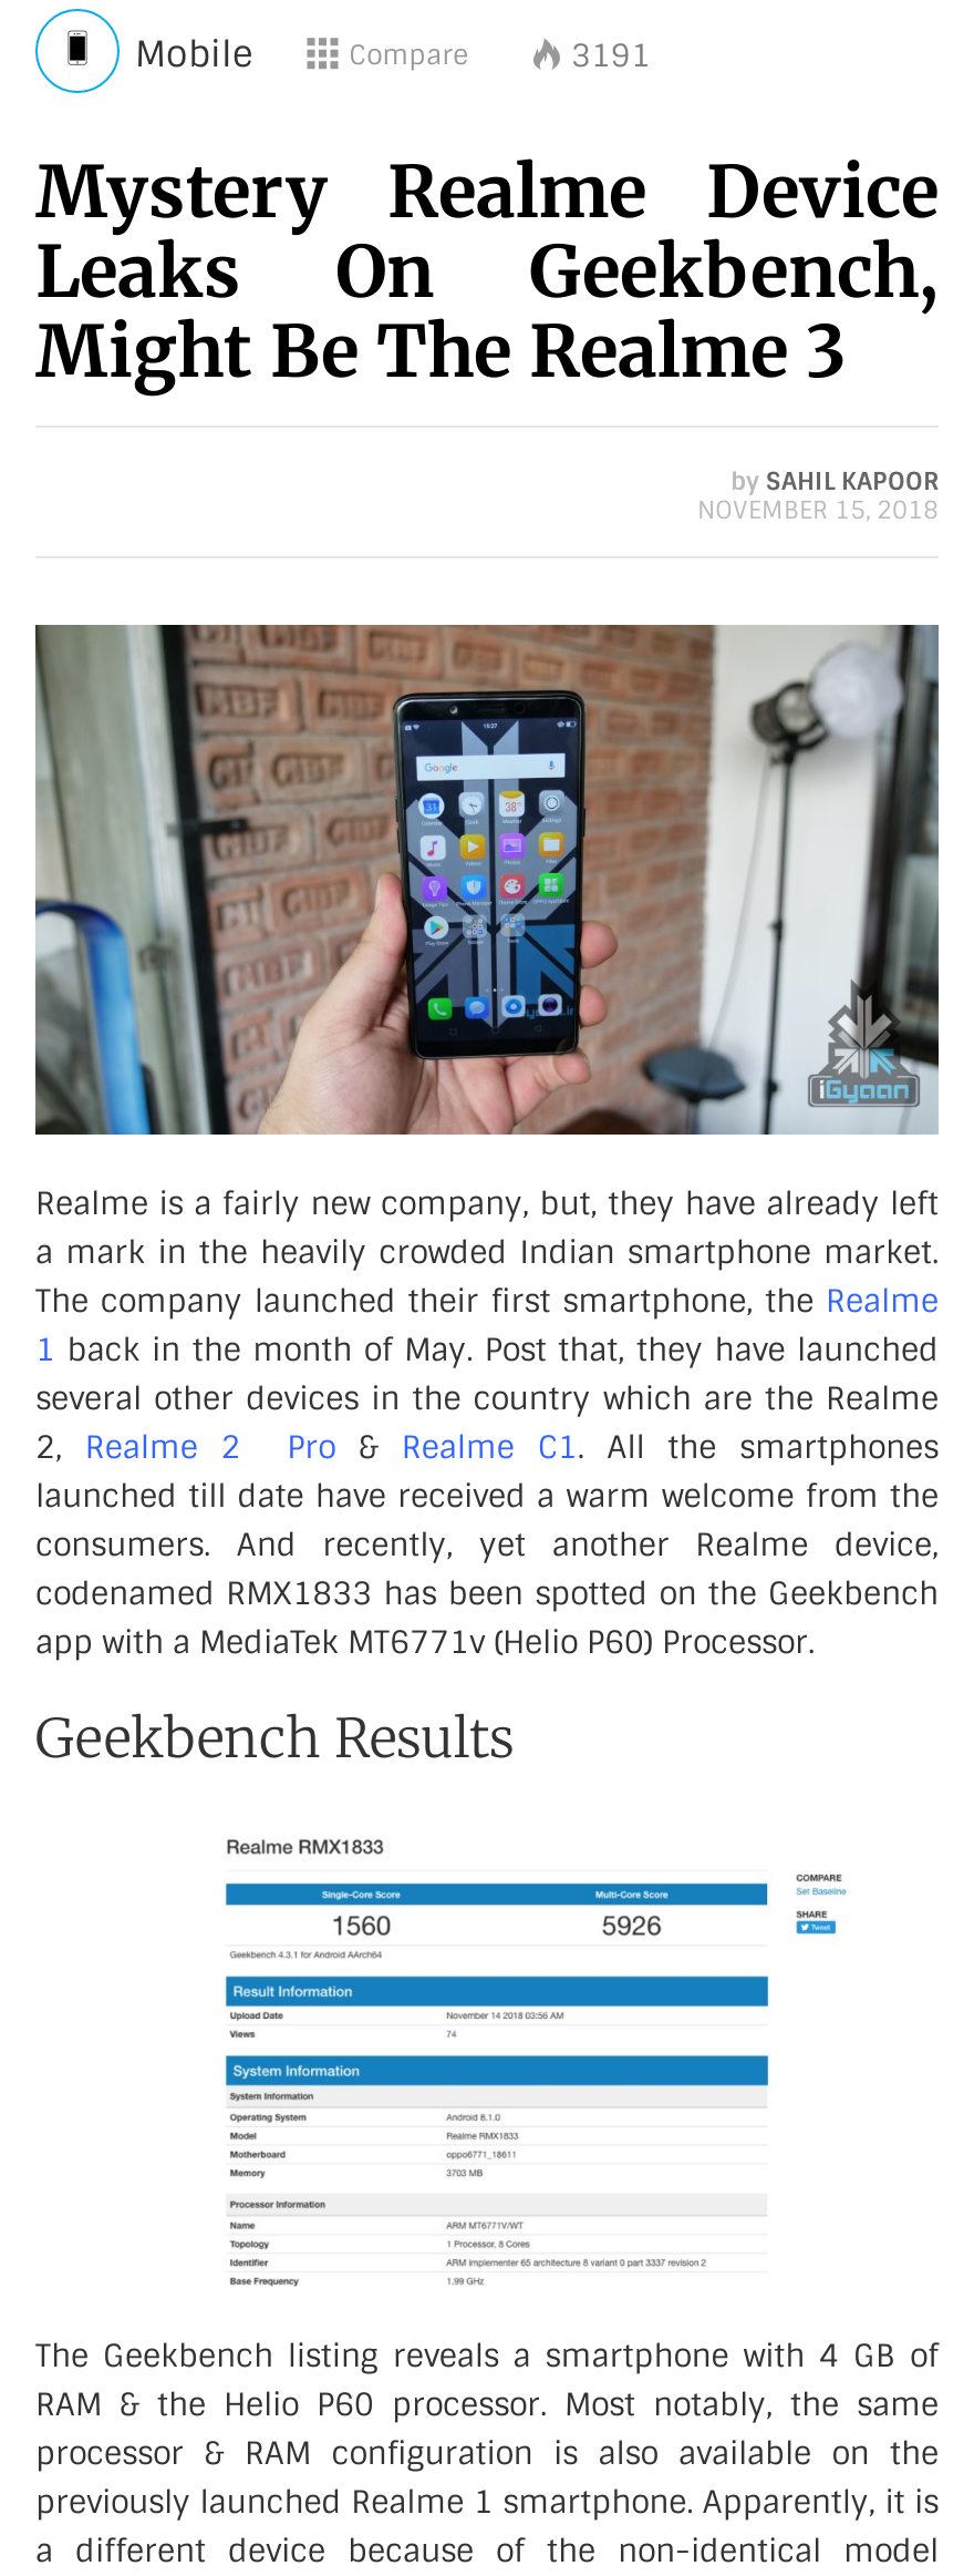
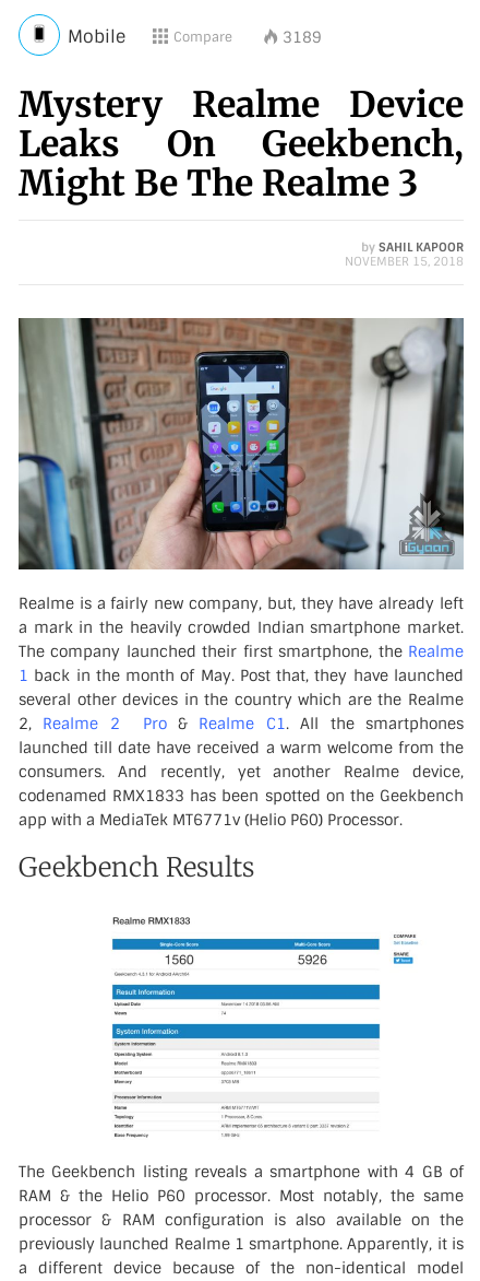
[571,35,651,75] 3191 -> [283,27,322,47] 3189

